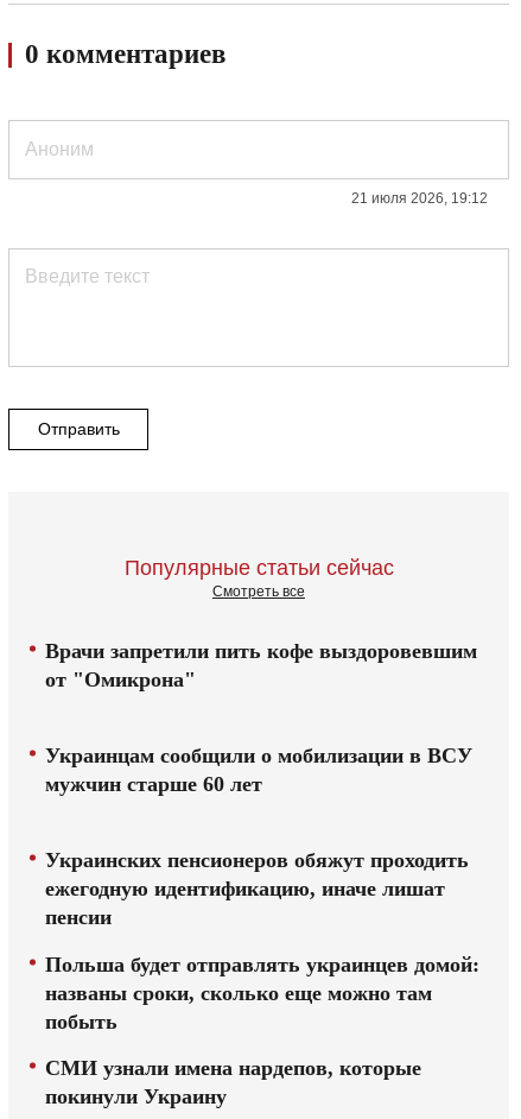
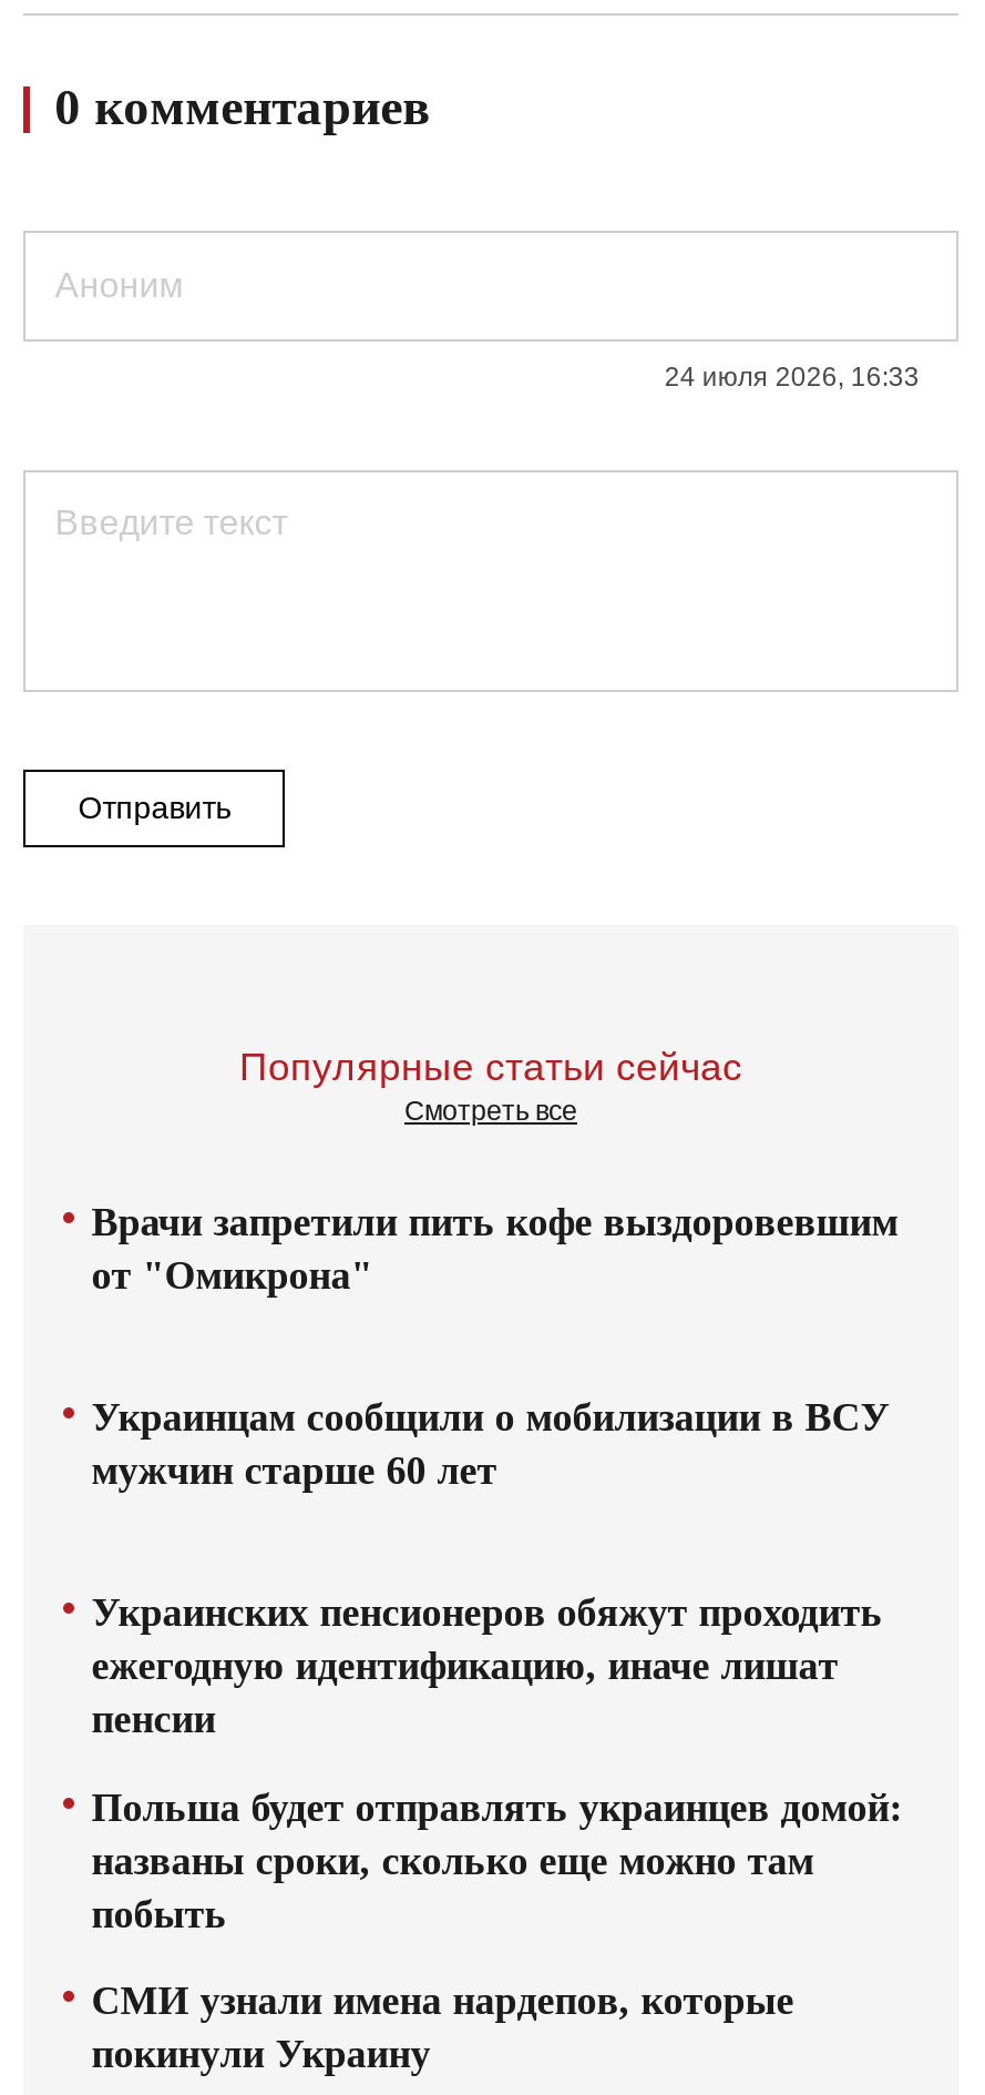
[352,190,488,206] 21 июля 2026, 19:12 -> [665,361,919,392] 24 июля 2026, 16:33

